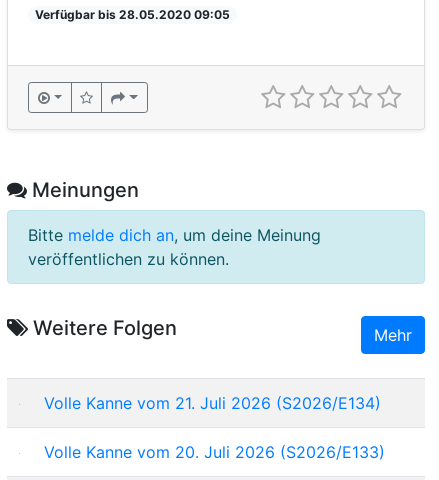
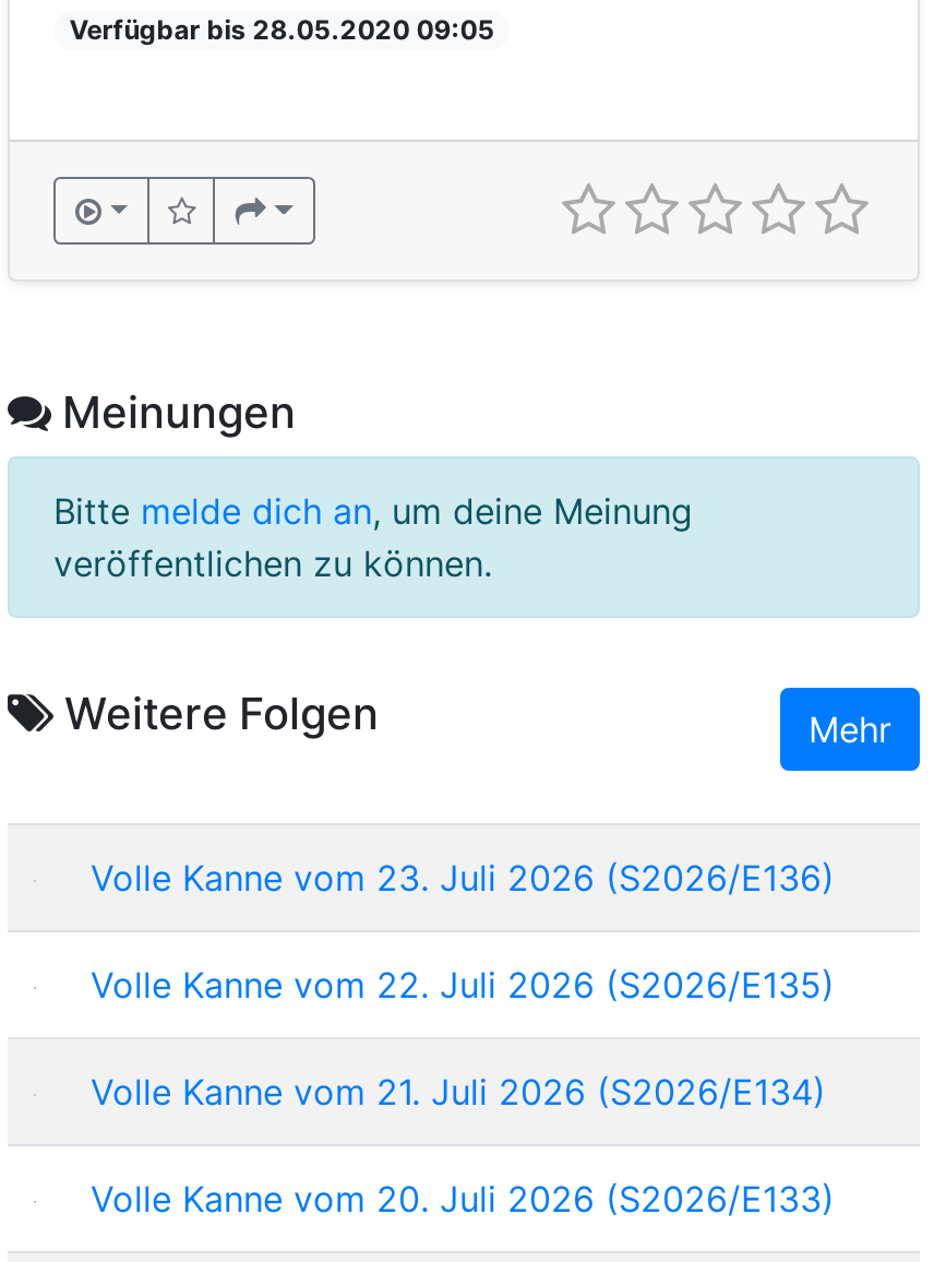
none -> [91,855,835,1005] Volle Kanne vom 23. Juli 2026 (S2026/E136) | Volle Kanne vom 22. Juli 2026 (S2026/E135)

